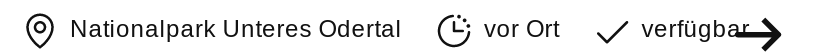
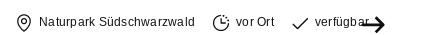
[70,16,402,44] Nationalpark Unteres Odertal -> [39,15,195,29] Naturpark Südschwarzwald

